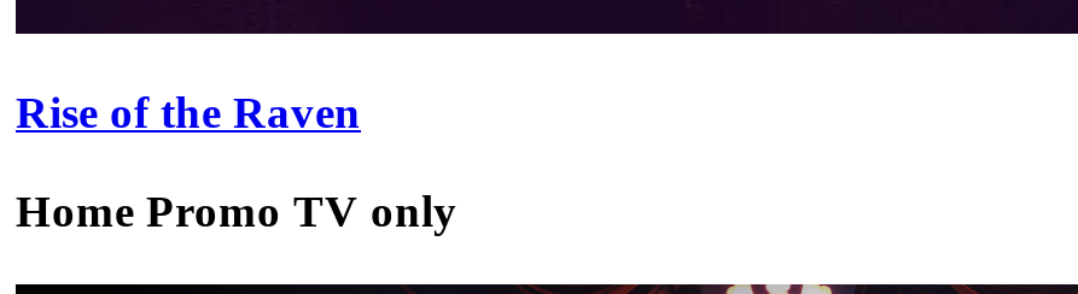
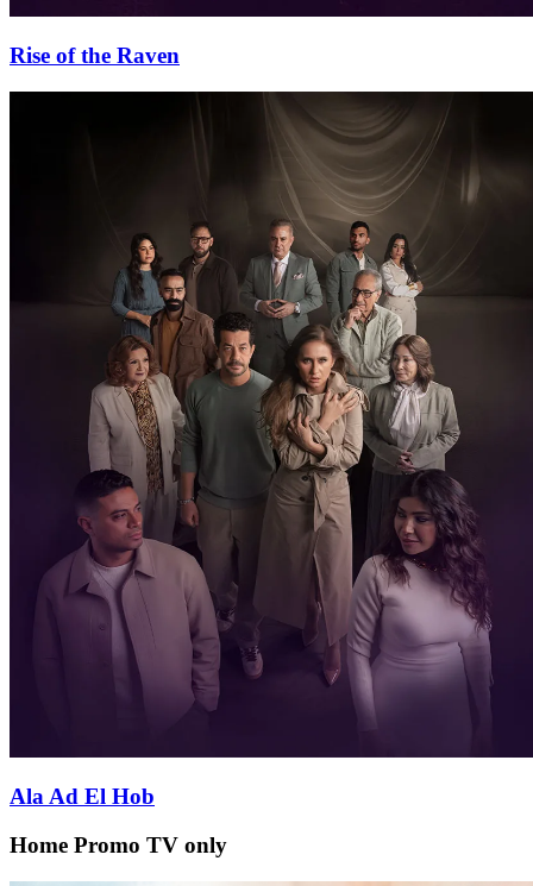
none -> [10,784,155,809] Ala Ad El Hob
none -> [10,90,529,729] [image]

